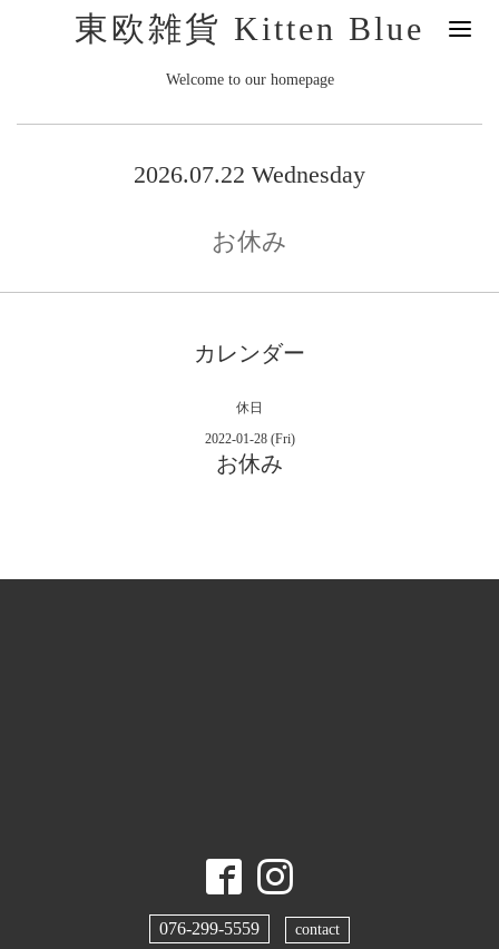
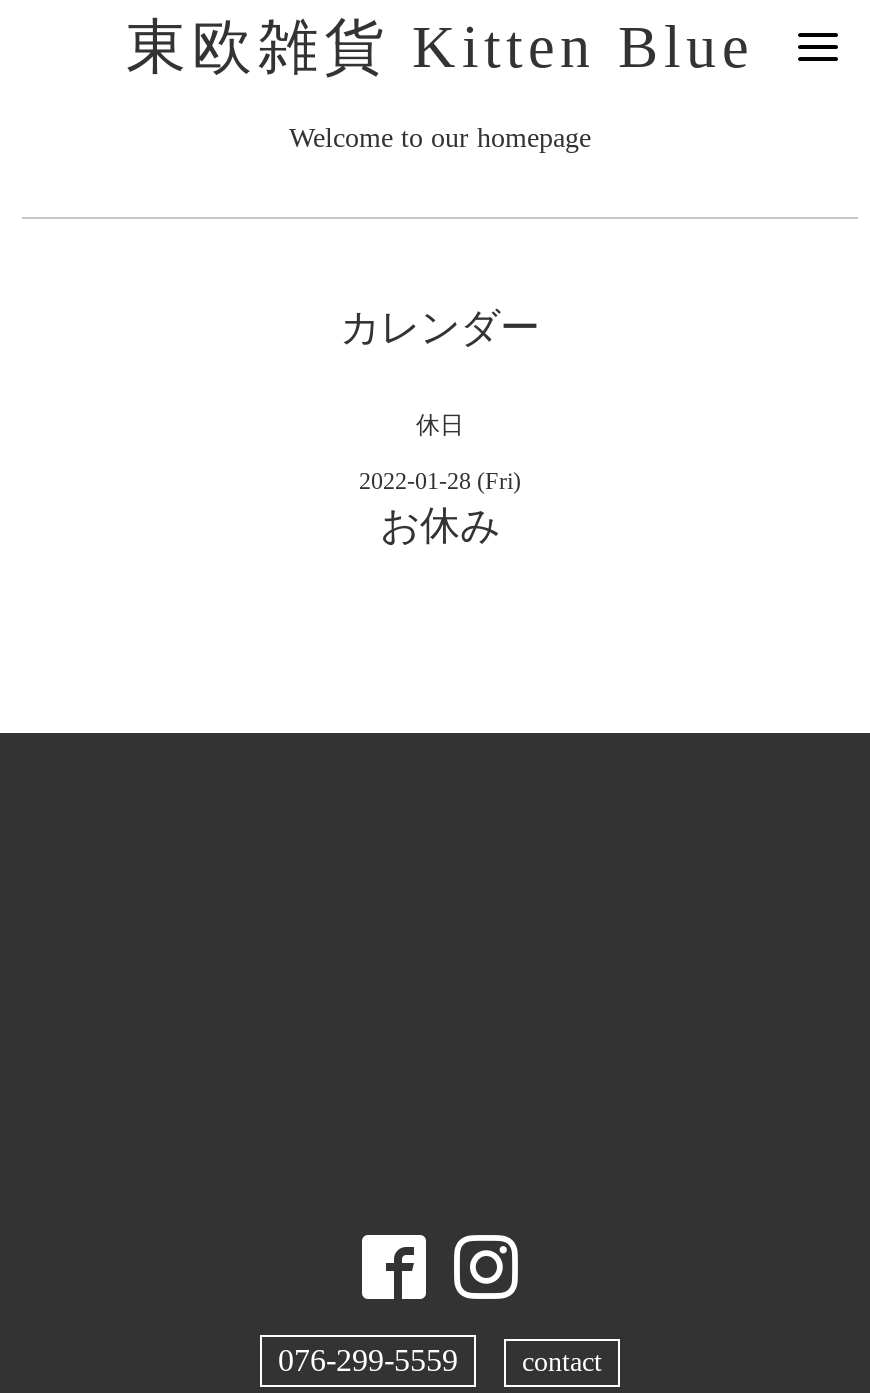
[134,160,365,255] 2026.07.22 Wednesday | お休み -> none

